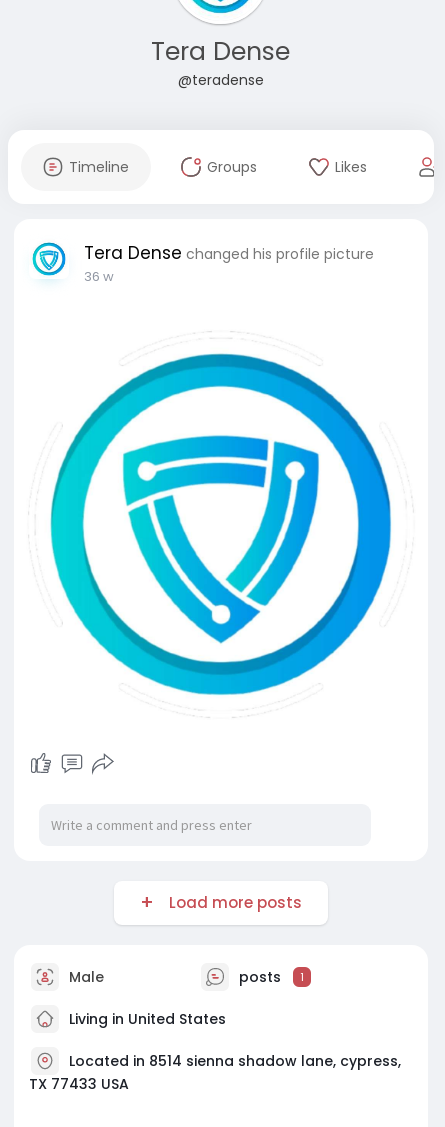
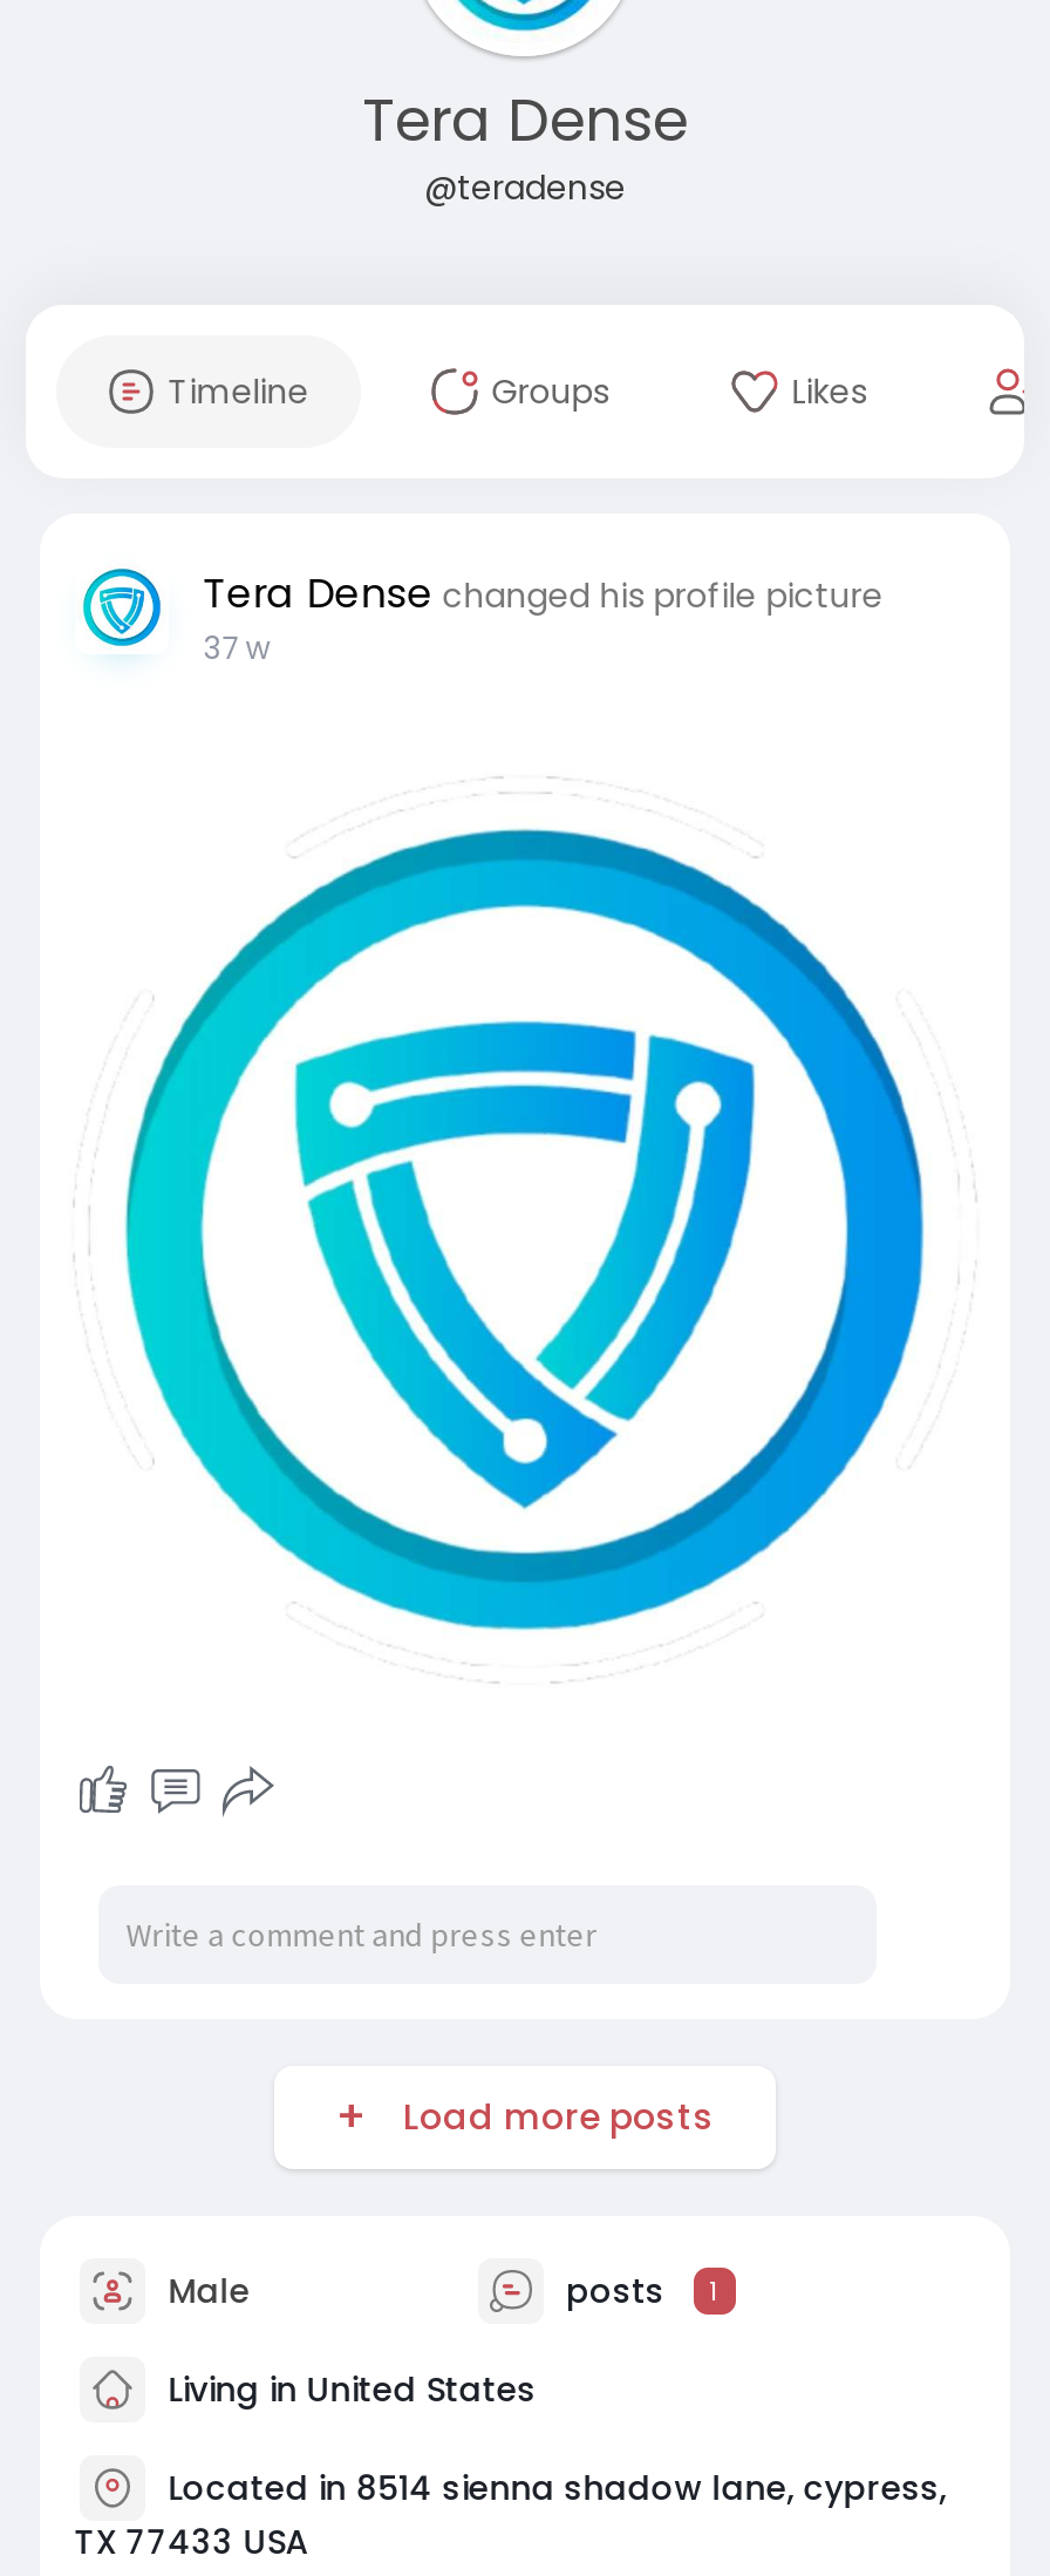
[84,267,114,286] 36 w -> [203,626,271,671] 37 w

